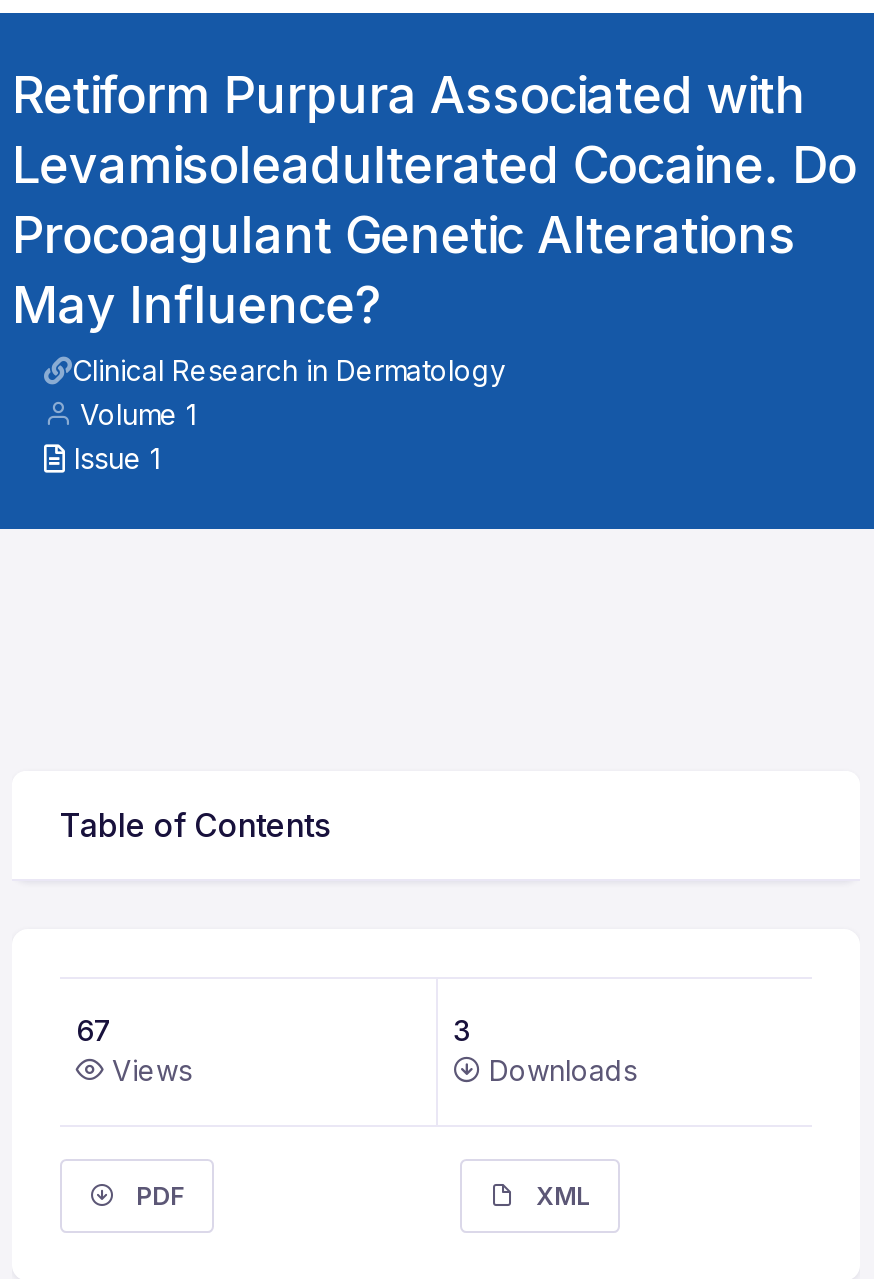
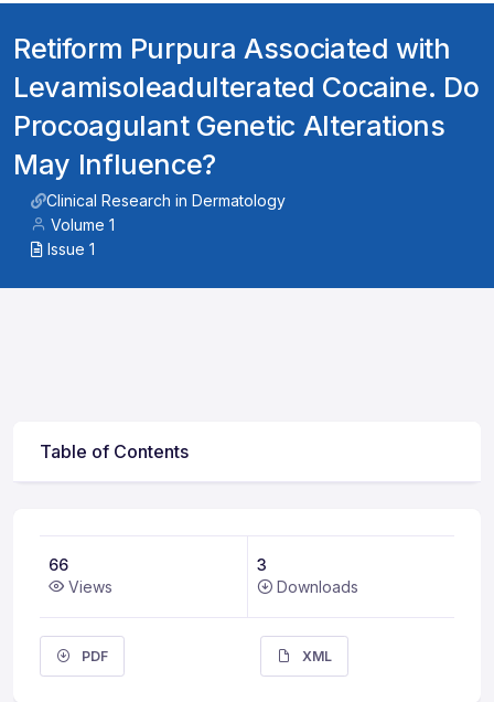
[76,1013,112,1047] 67 -> [49,555,68,574] 66

